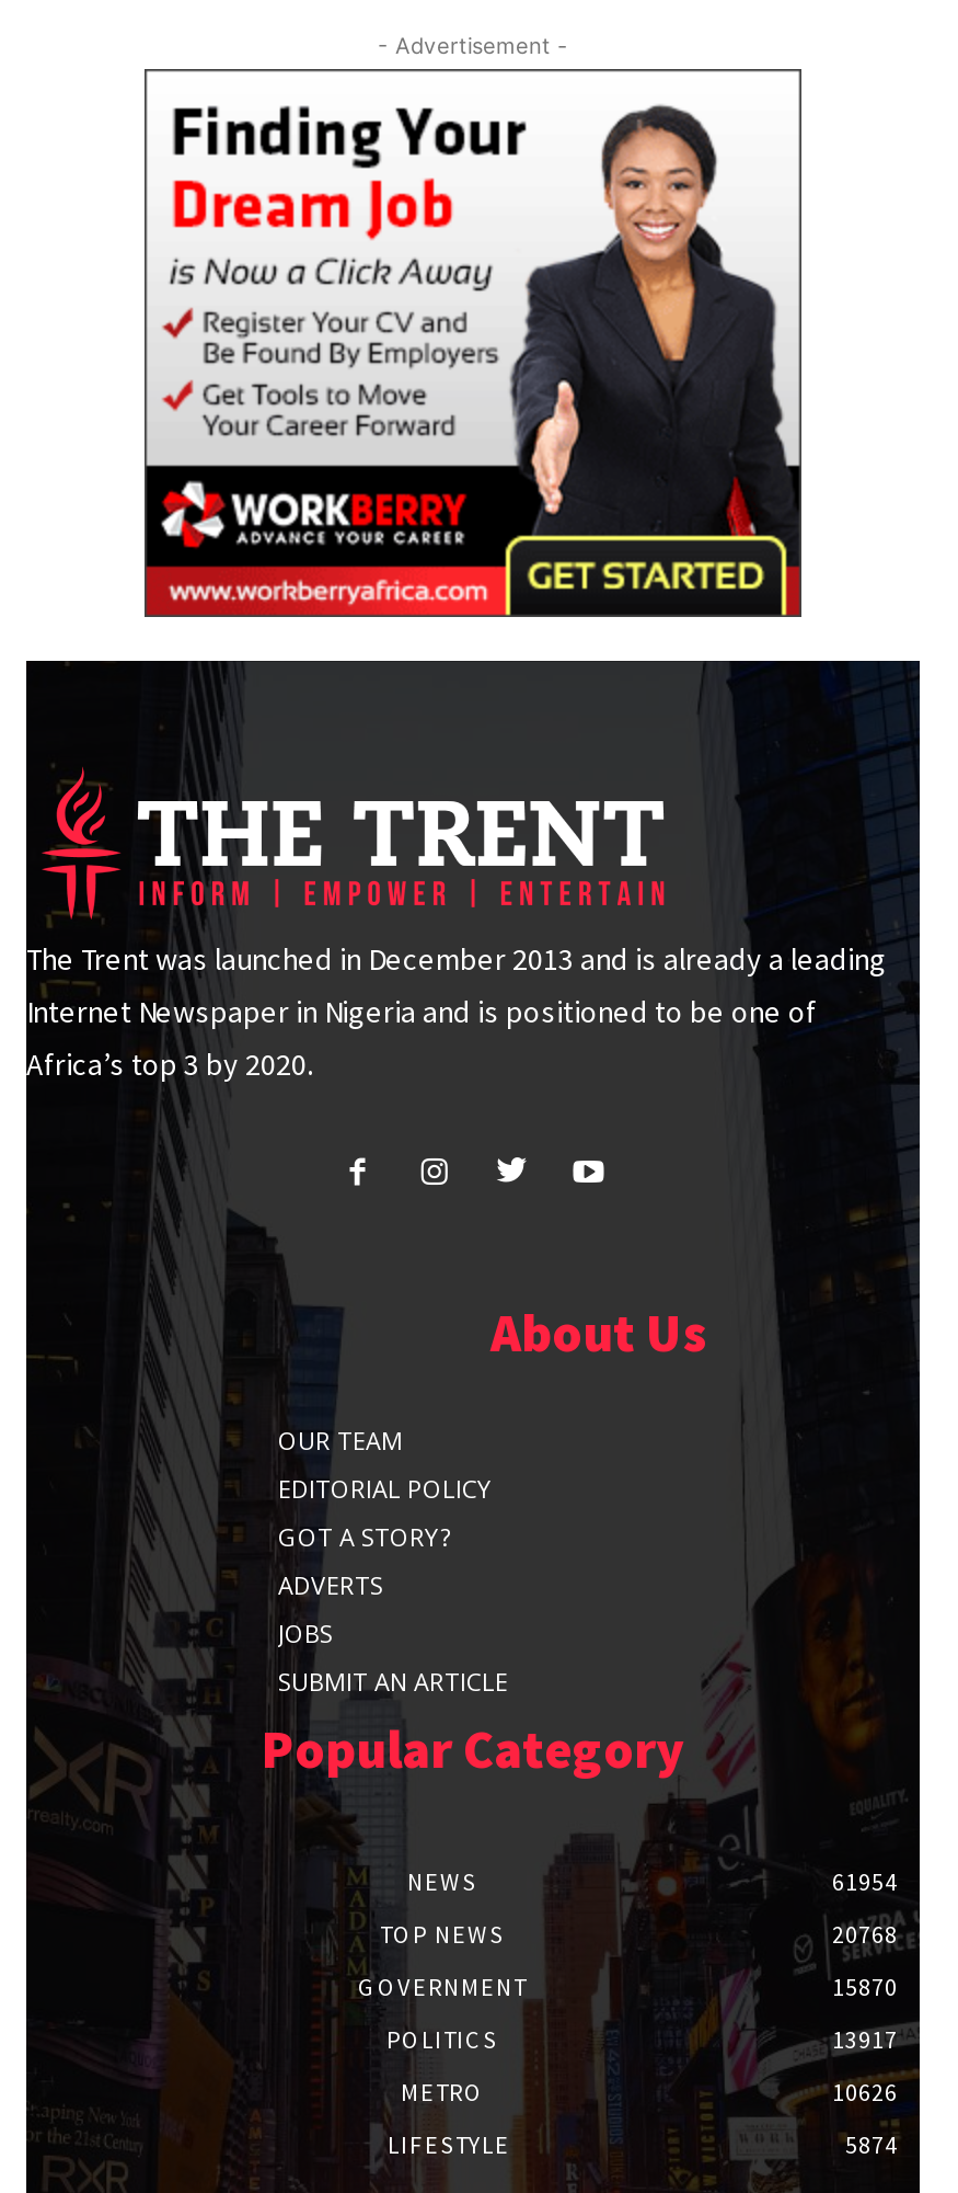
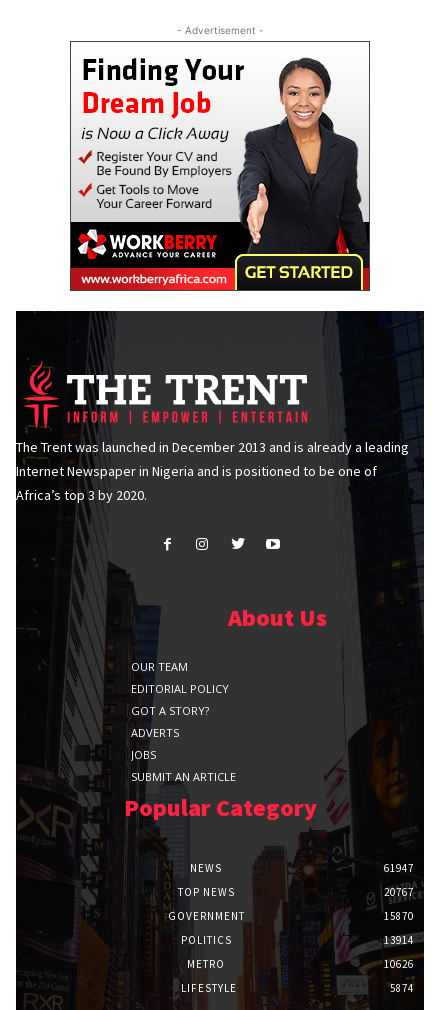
[832,1866,898,1897] 61954 -> [384,861,414,875] 61947
[832,1919,898,1949] 20768 -> [384,885,414,899] 20767
[832,2024,898,2054] 13917 -> [384,933,414,947] 13914

